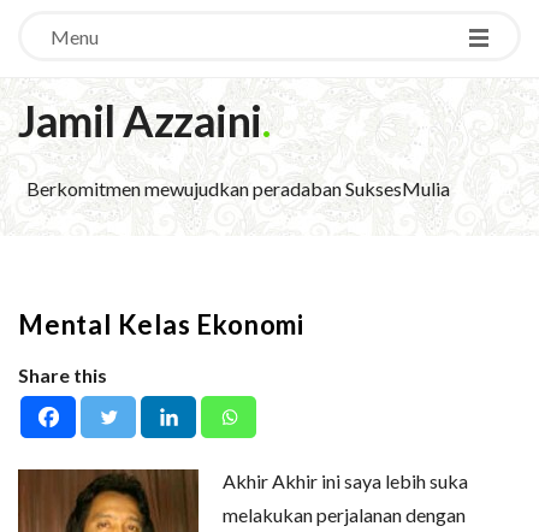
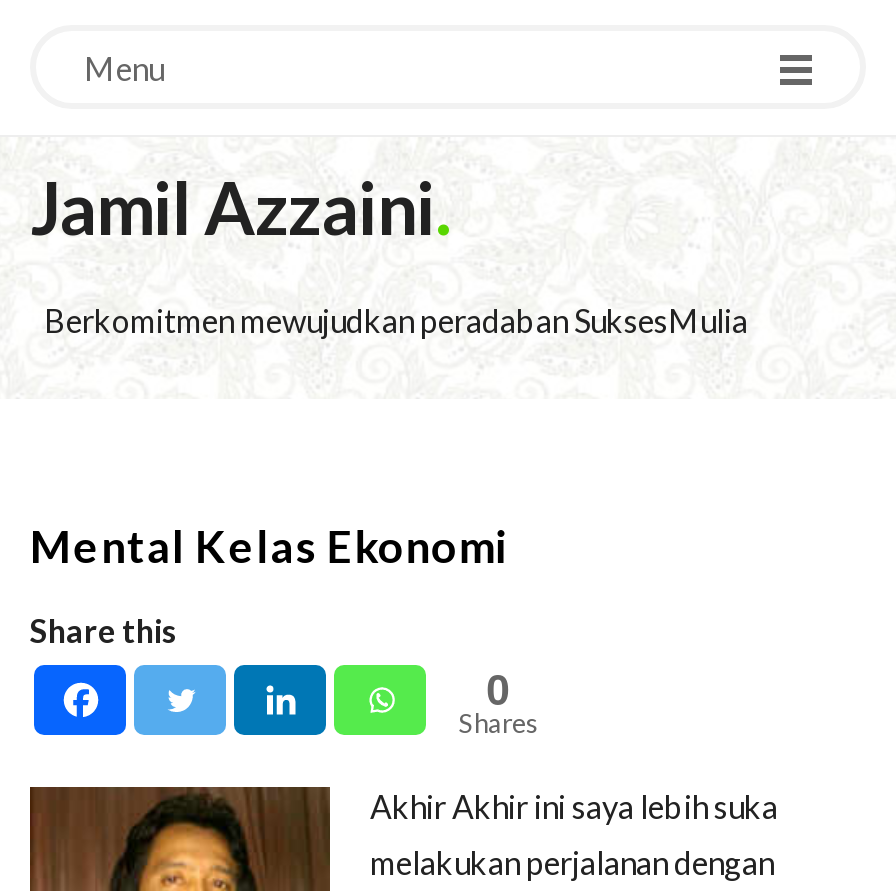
none -> [458,665,538,739] 0 | Shares

